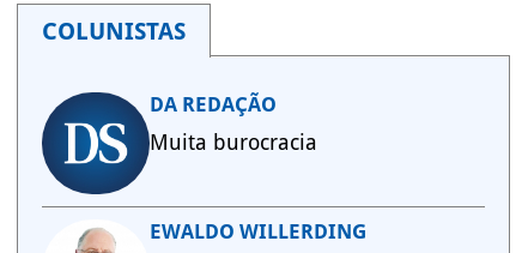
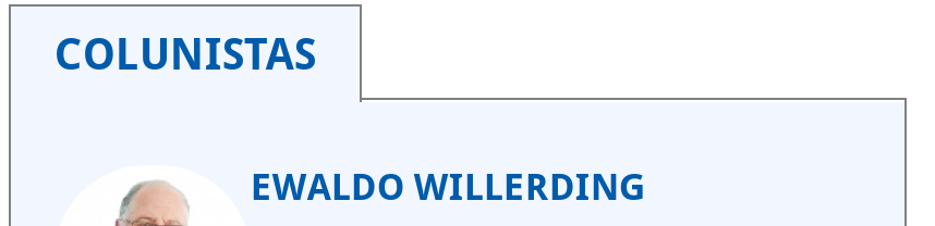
[41,91,317,195] [image] | DA REDAÇÃO | Muita burocracia -> none

